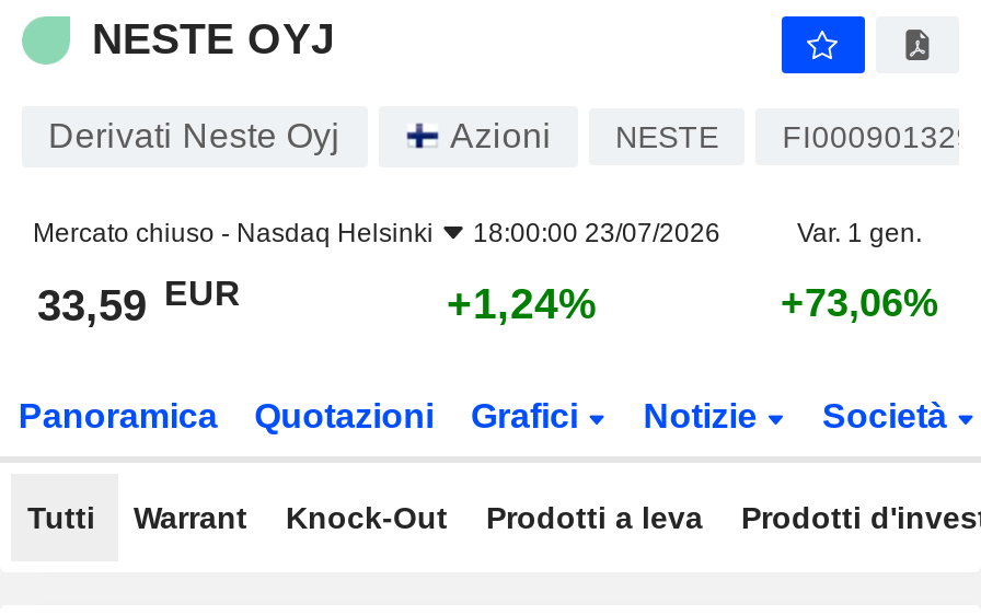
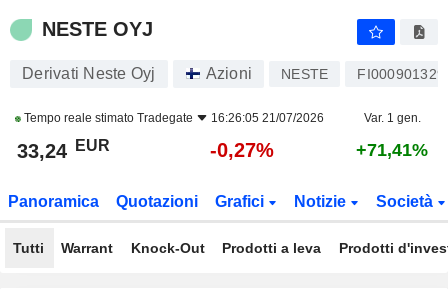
[33,218,720,248] Mercato chiuso - Nasdaq Helsinki | 18:00:00 23/07/2026 -> [21,111,324,125] Tempo reale stimato Tradegate | 16:26:05 21/07/2026
[37,274,241,329] 33,59 EUR -> [17,136,110,162] 33,24 EUR
[447,279,598,327] +1,24% -> [210,139,274,161] -0,27%
[781,281,938,325] +73,06% -> [356,140,428,160] +71,41%

